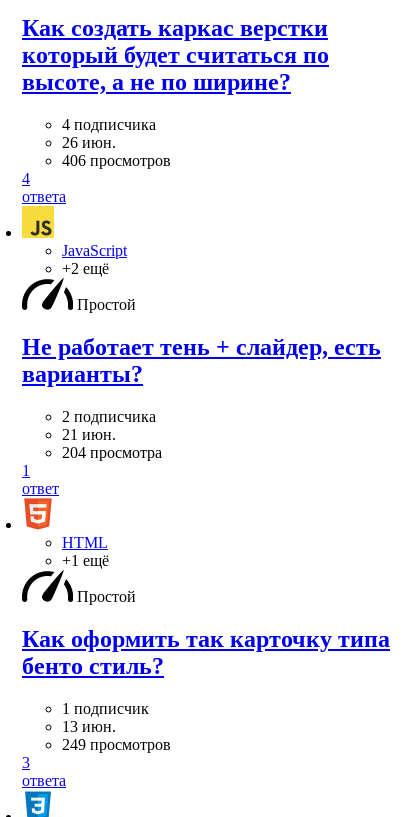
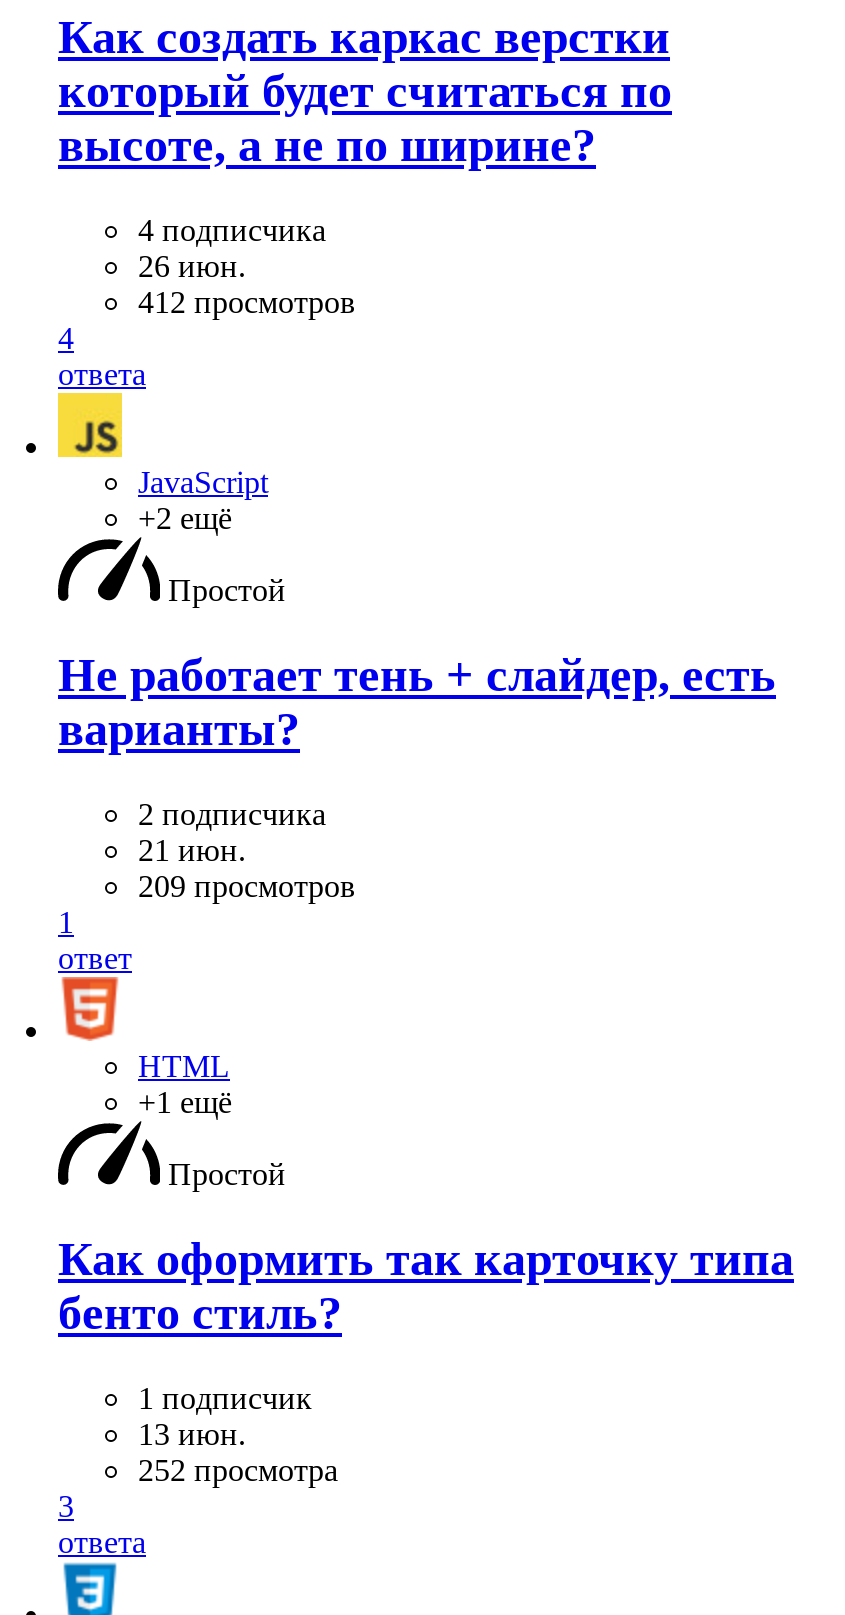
[62,152,171,169] 406 просмотров -> [138,286,356,320] 412 просмотров
[62,444,162,461] 204 просмотра -> [138,869,356,903] 209 просмотров
[62,736,171,753] 249 просмотров -> [138,1453,338,1487] 252 просмотра

